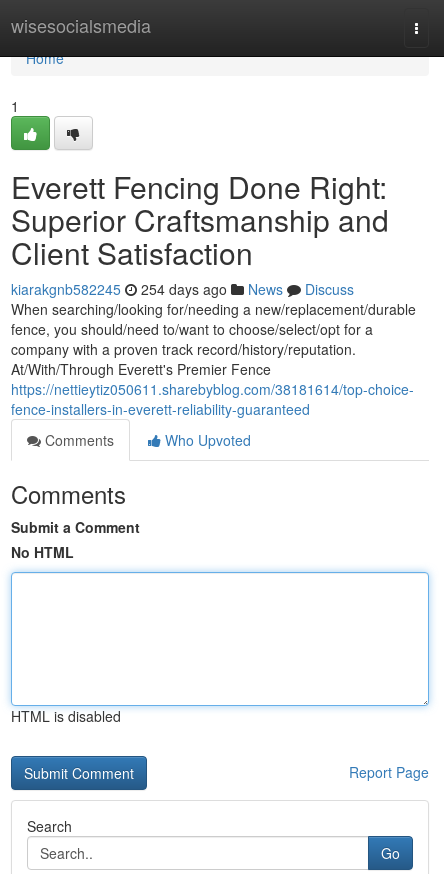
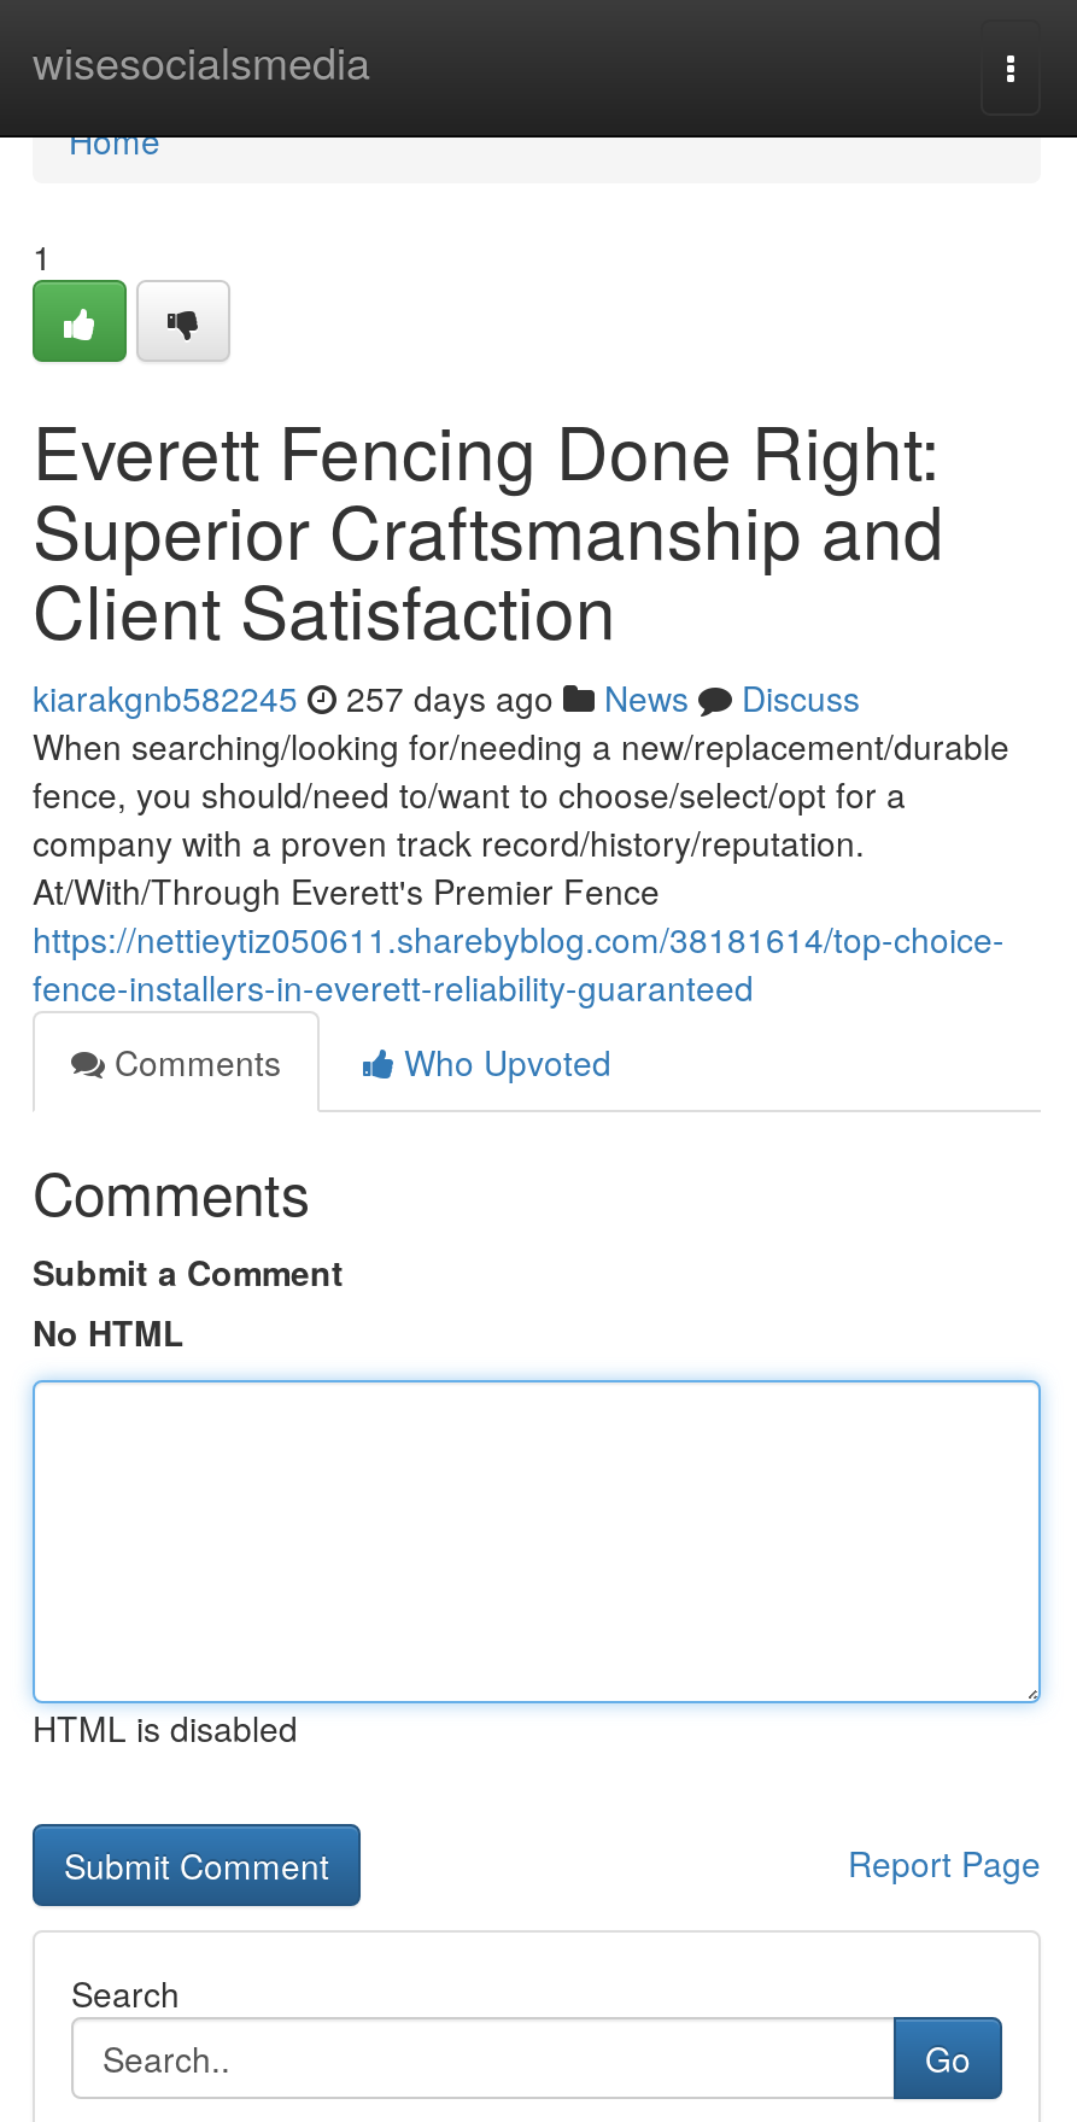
[11,279,354,299] kiarakgnb582245 254 days ago News Discuss -> [33,673,860,721] kiarakgnb582245 257 days ago News Discuss

